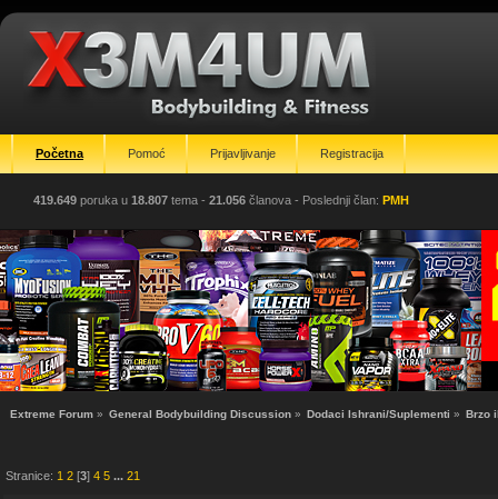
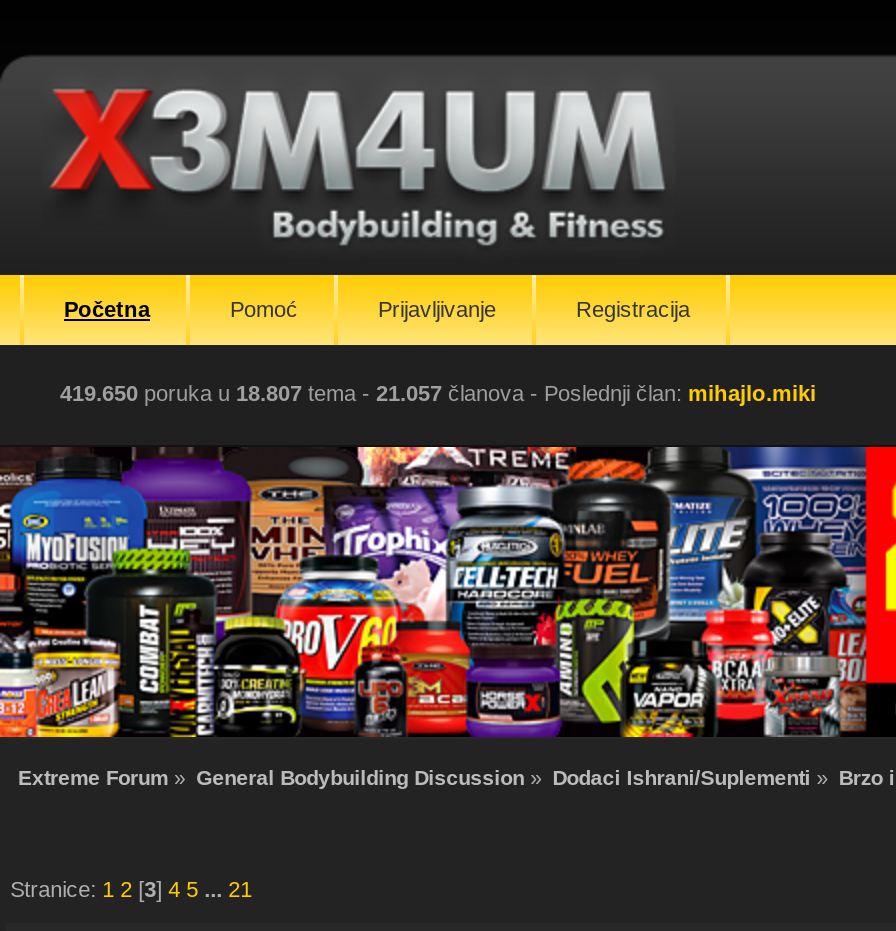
[33,193,409,207] 419.649 poruka u 18.807 tema - 21.056 članova - Poslednji član: PMH -> [60,381,816,405] 419.650 poruka u 18.807 tema - 21.057 članova - Poslednji član: mihajlo.miki

